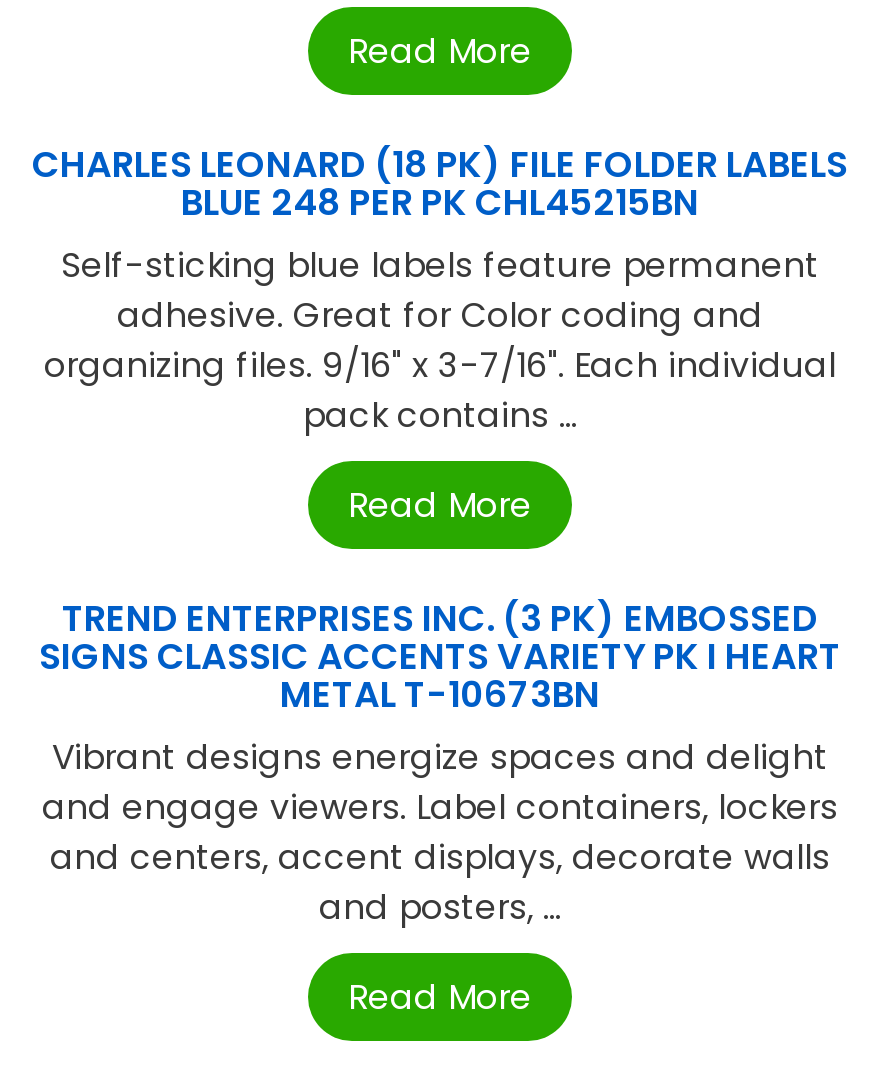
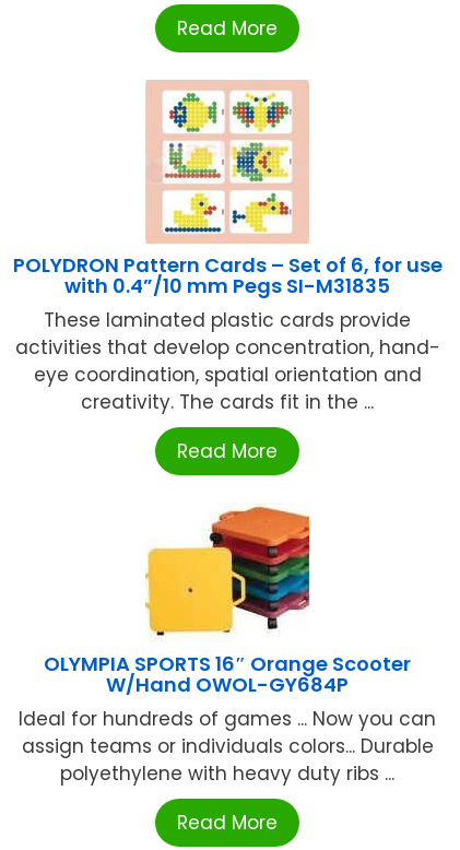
[32,140,848,440] CHARLES LEONARD (18 PK) FILE FOLDER LABELS | BLUE 248 PER PK CHL45215BN | Self-sticking blue labels feature permanent | adhesive. Great for Color coding and | organizing files. 9/16" x 3-7/16". Each individual | pack contains ... -> [13,252,442,416] POLYDRON Pattern Cards – Set of 6, for use | with 0.4”/10 mm Pegs SI-M31835 | These laminated plastic cards provide | activities that develop concentration, hand- | eye coordination, spatial orientation and | creativity. The cards fit in the ...
[39,594,841,932] TREND ENTERPRISES INC. (3 PK) EMBOSSED | SIGNS CLASSIC ACCENTS VARIETY PK I HEART | METAL T-10673BN | Vibrant designs energize spaces and delight | and engage viewers. Label containers, lockers | and centers, accent displays, decorate walls | and posters, ... -> [19,651,436,787] OLYMPIA SPORTS 16″ Orange Scooter | W/Hand OWOL-GY684P | Ideal for hundreds of games ... Now you can | assign teams or individuals colors... Durable | polyethylene with heavy duty ribs ...

